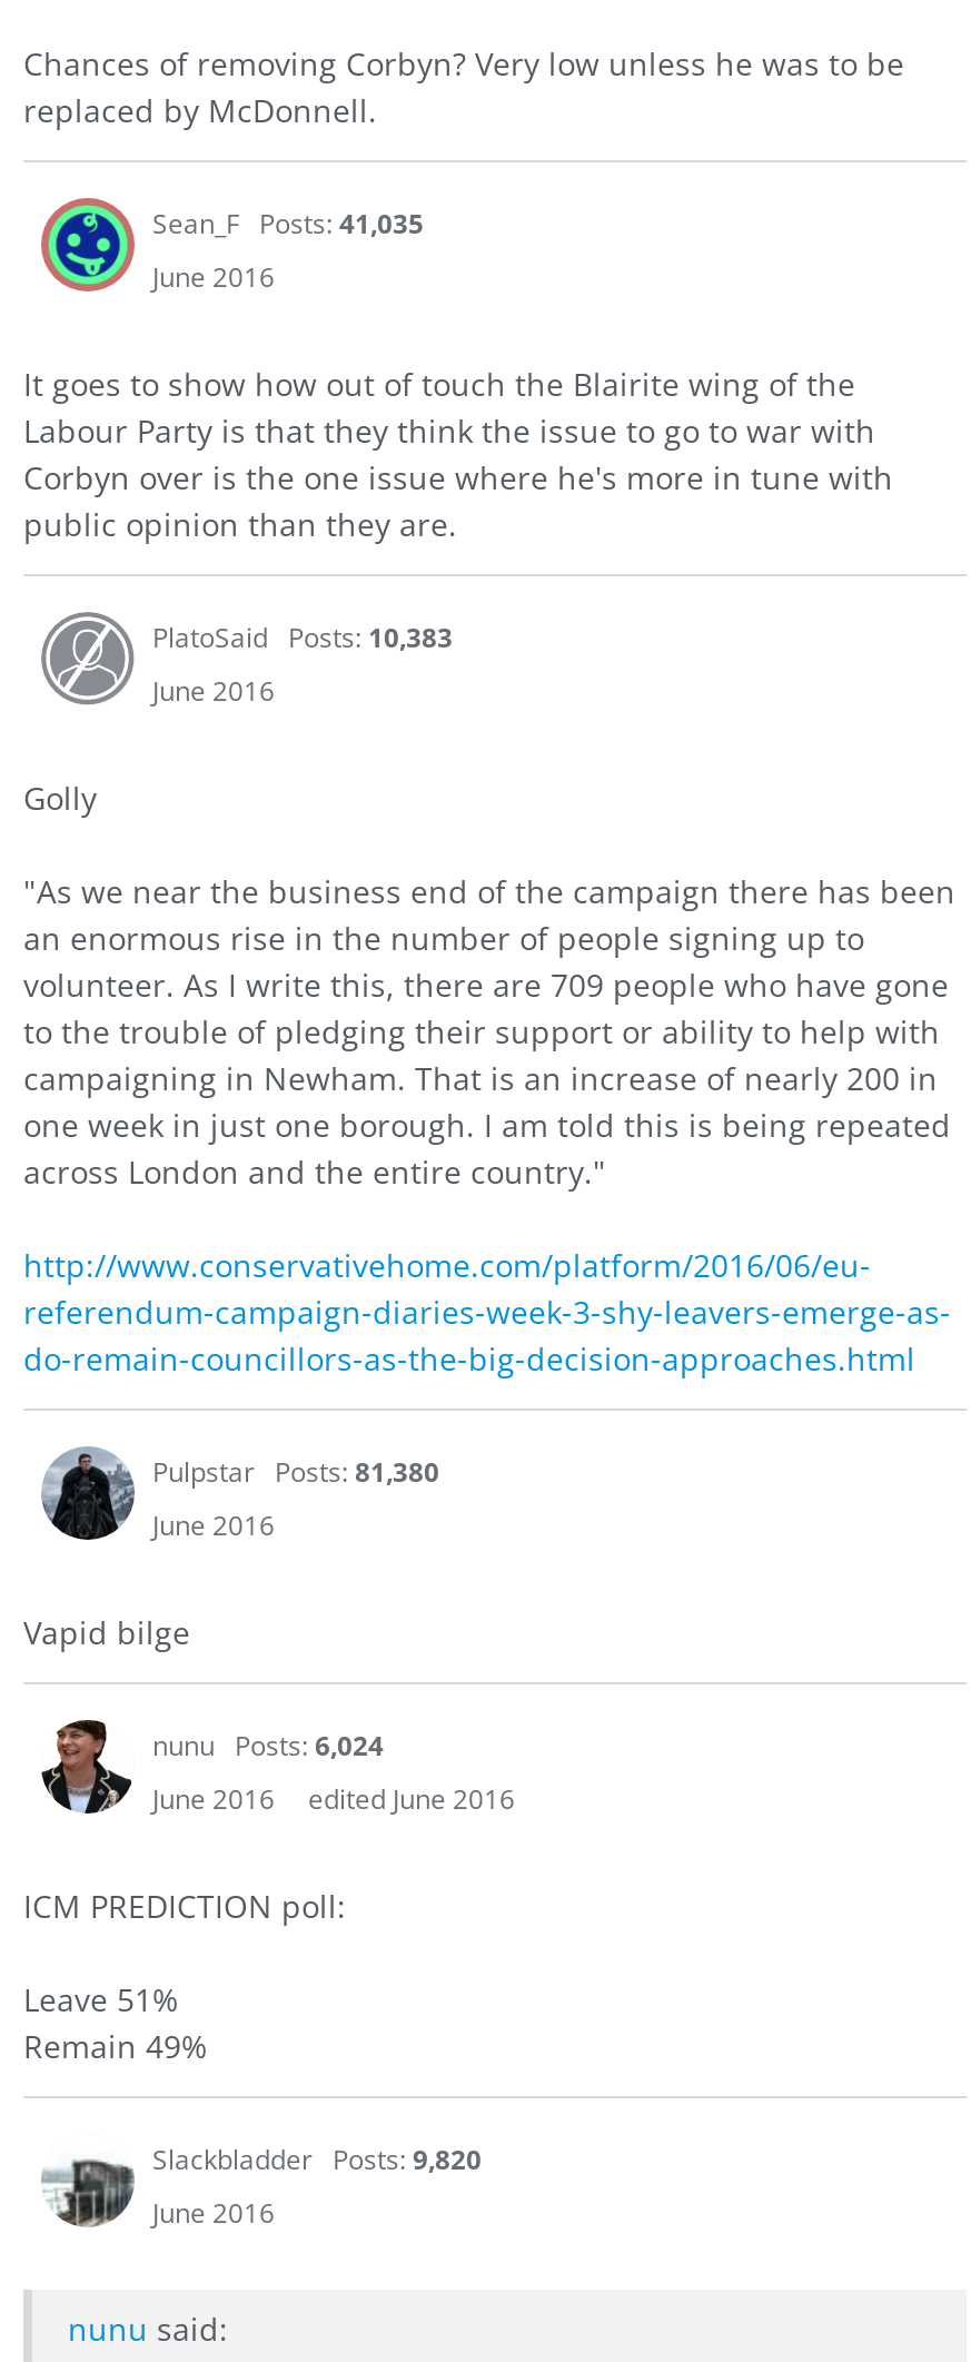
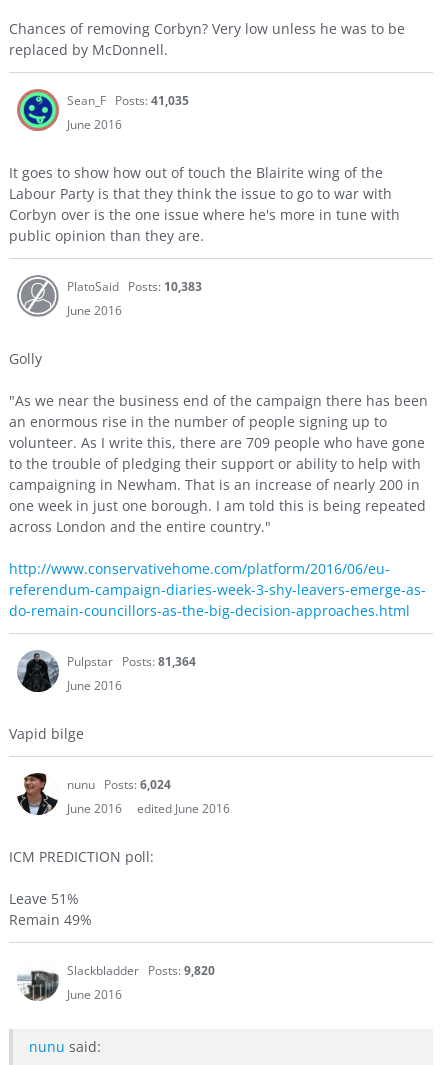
[152,1453,439,1491] Pulpstar Posts: 81,380 -> [67,653,196,670] Pulpstar Posts: 81,364

